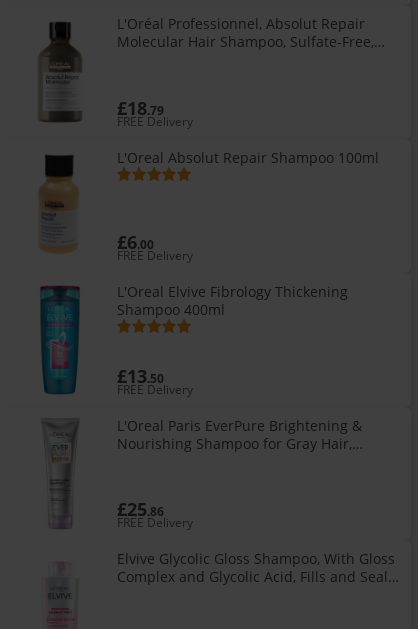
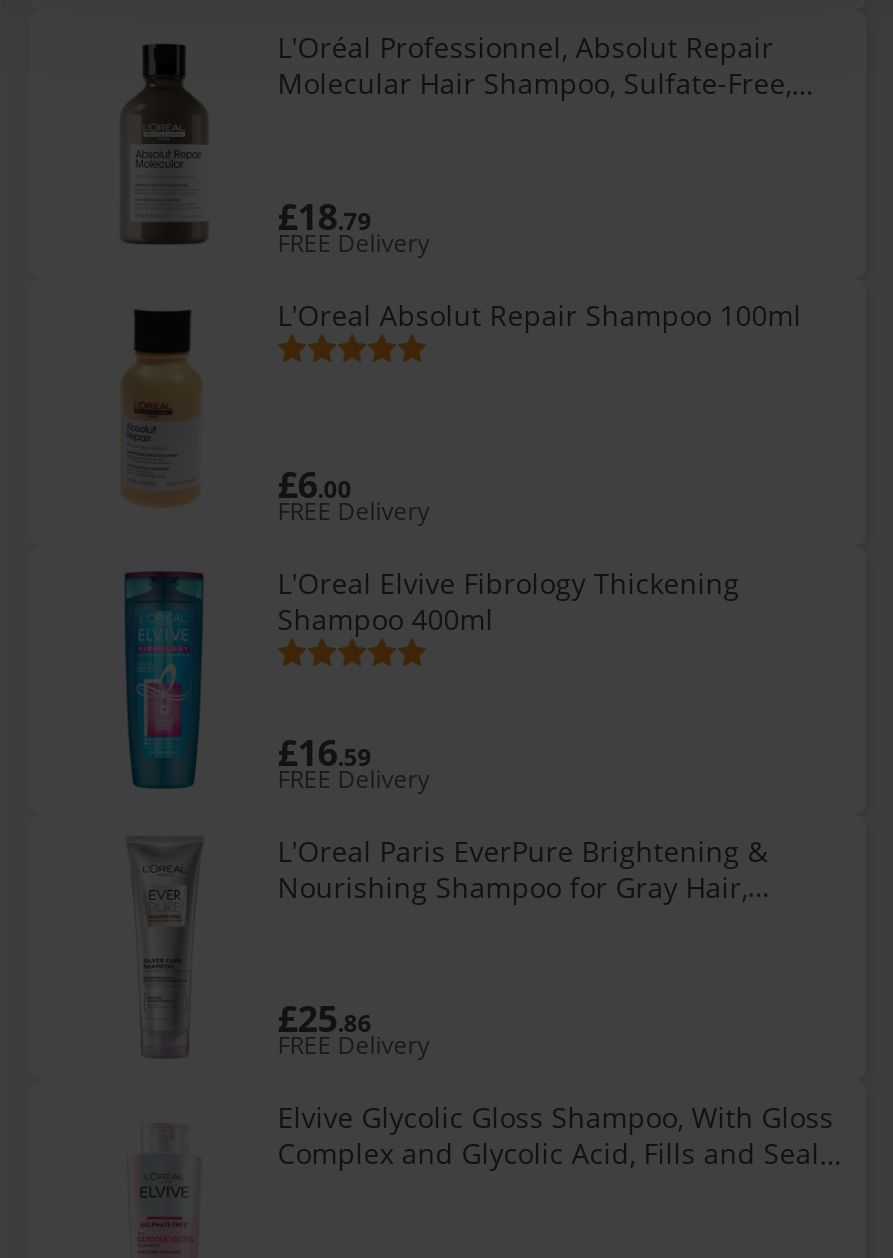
[117,364,164,388] £13.50 -> [277,728,371,776] £16.59

